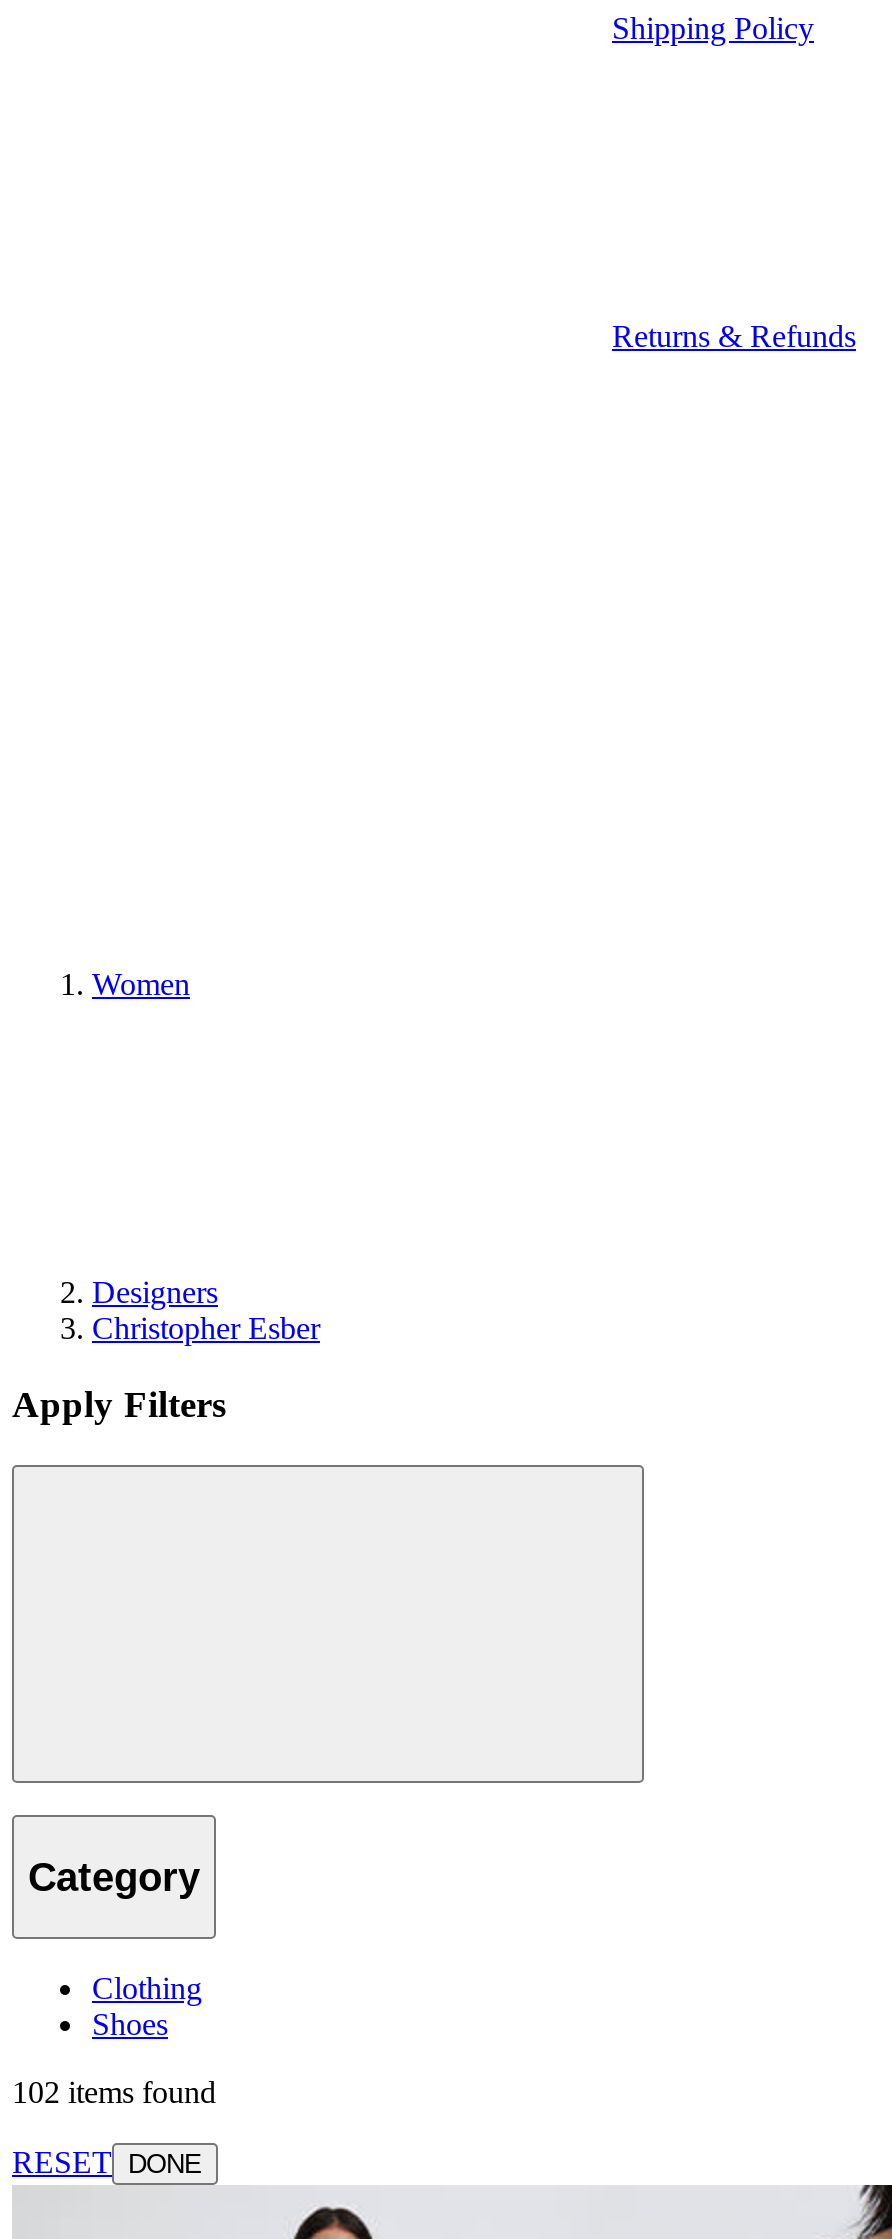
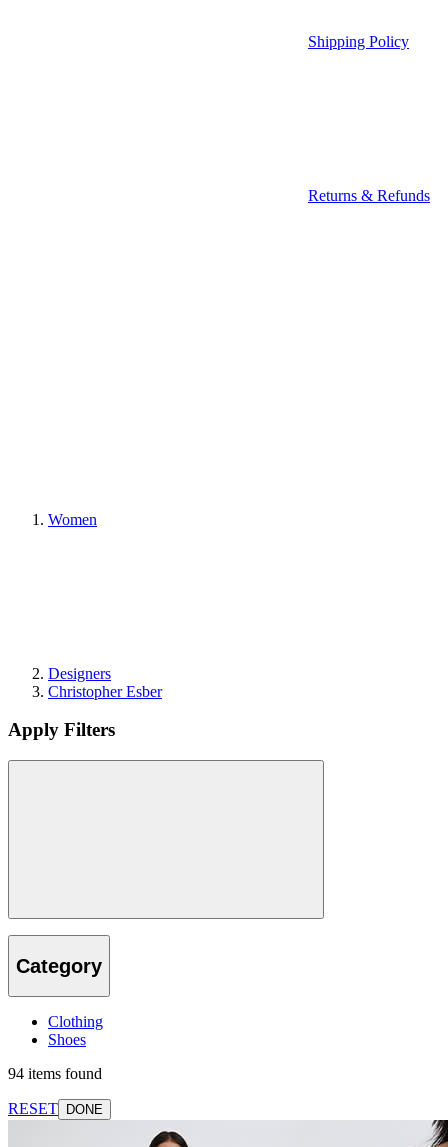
[12,2076,216,2110] 102 items found -> [8,1065,102,1082] 94 items found

